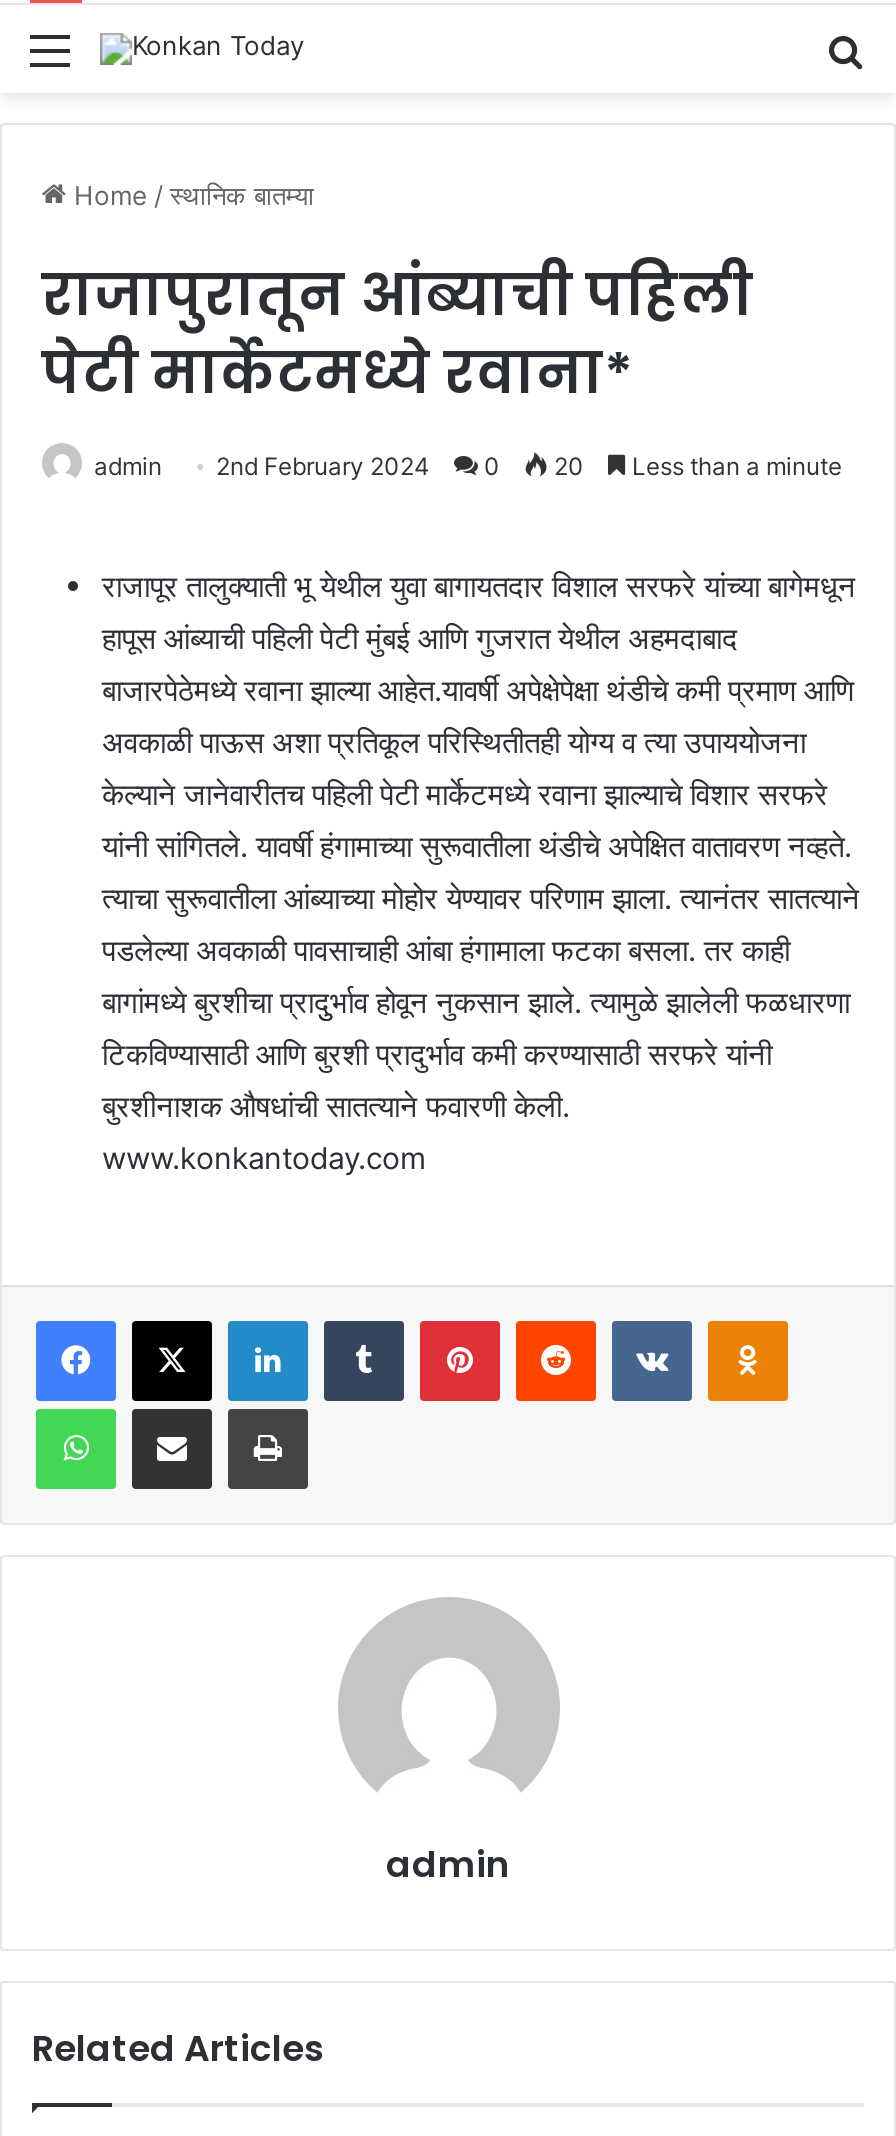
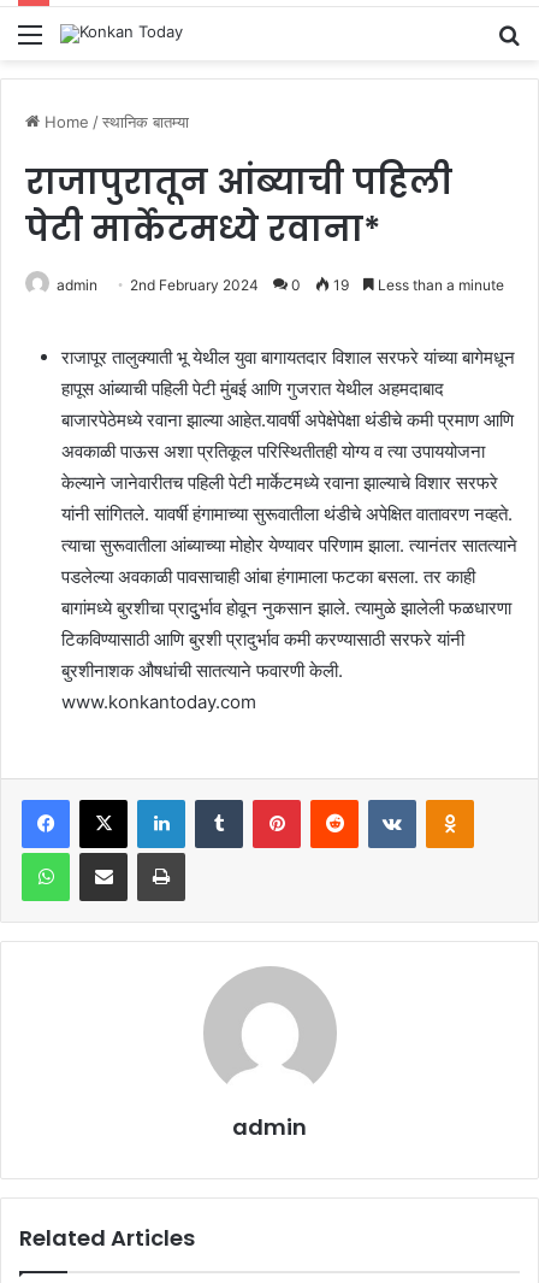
[94,451,842,481] admin 2nd February 2024 0 20 Less than a minute -> [57,276,504,294] admin 2nd February 2024 0 19 Less than a minute

